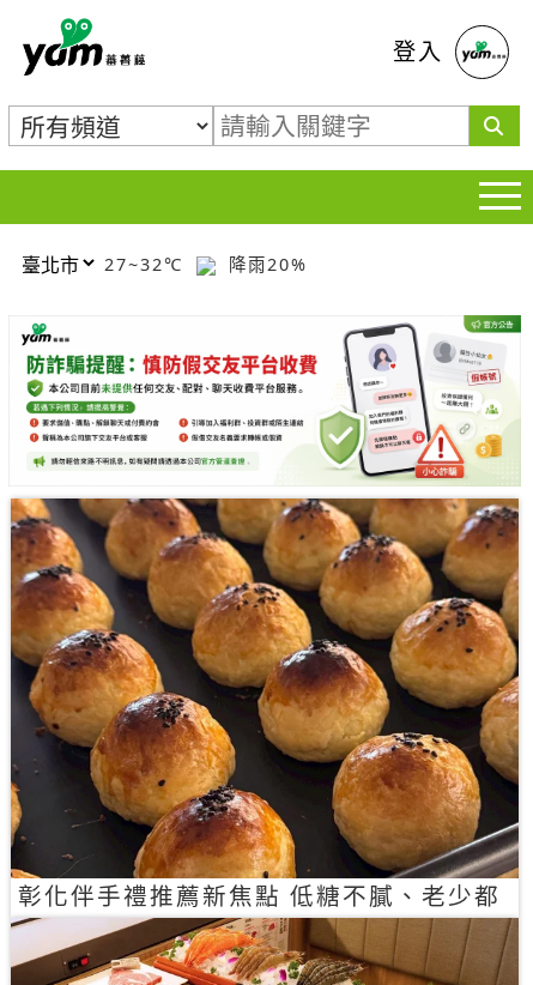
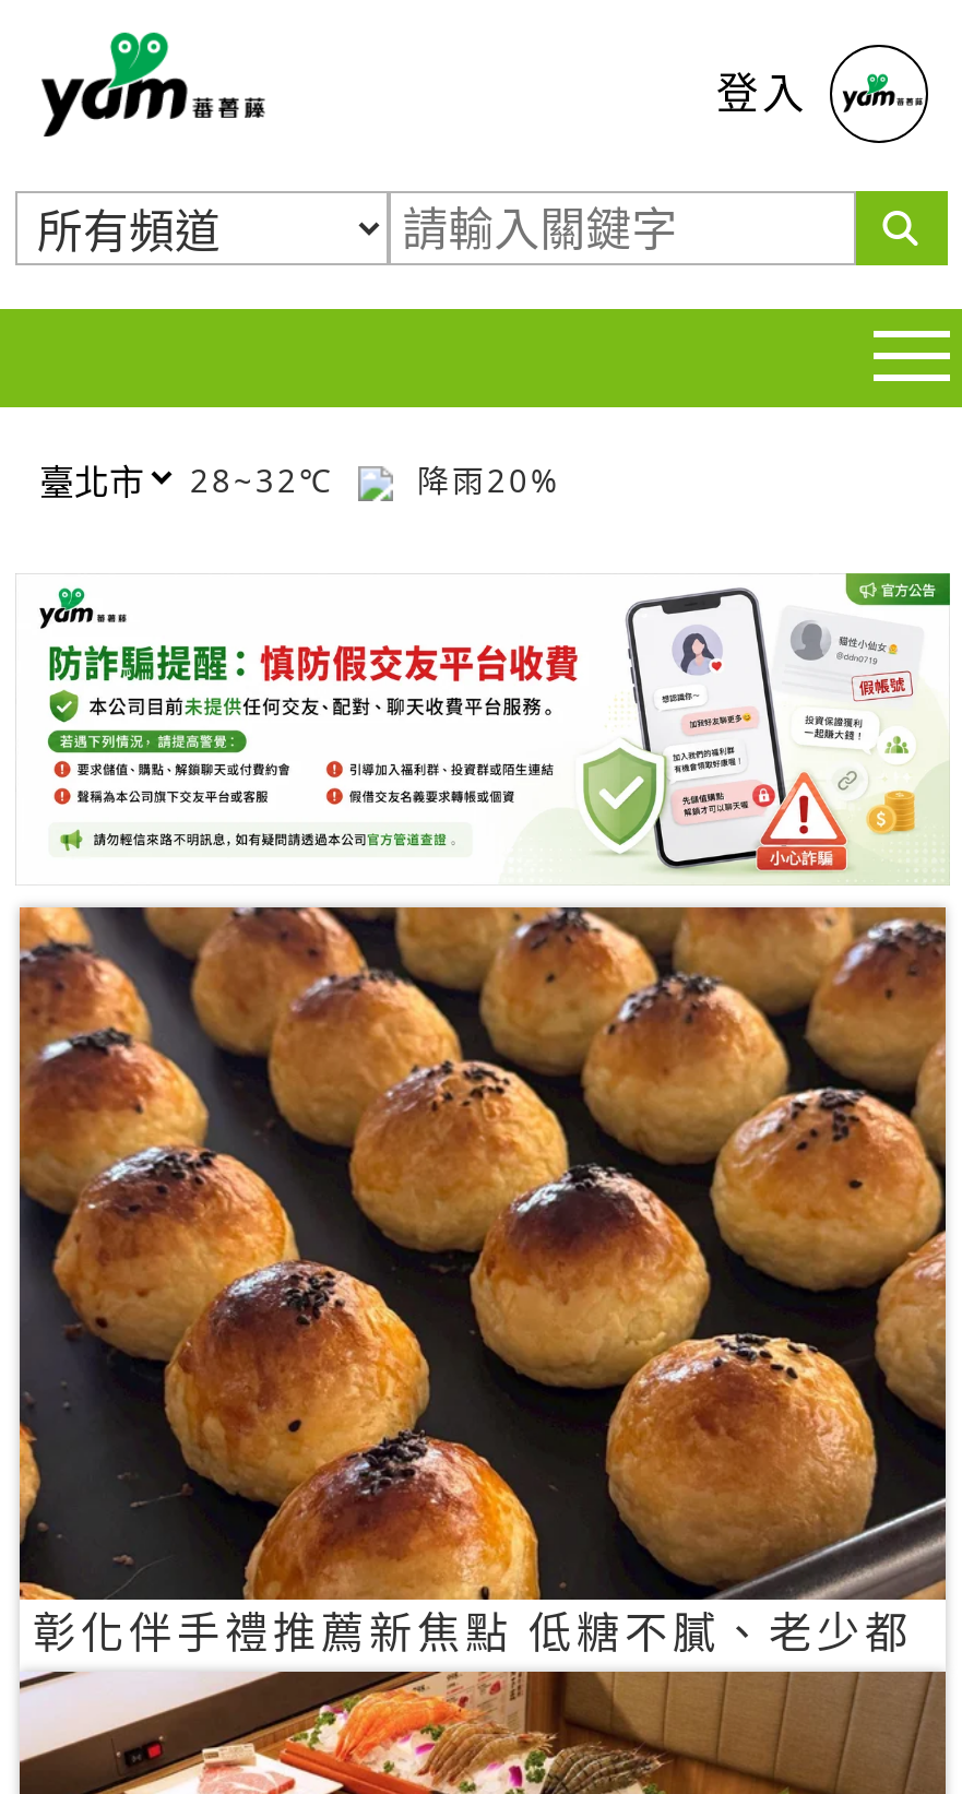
[104,252,308,275] 27~32℃ 降雨20% -> [190,459,561,500] 28~32℃ 降雨20%

